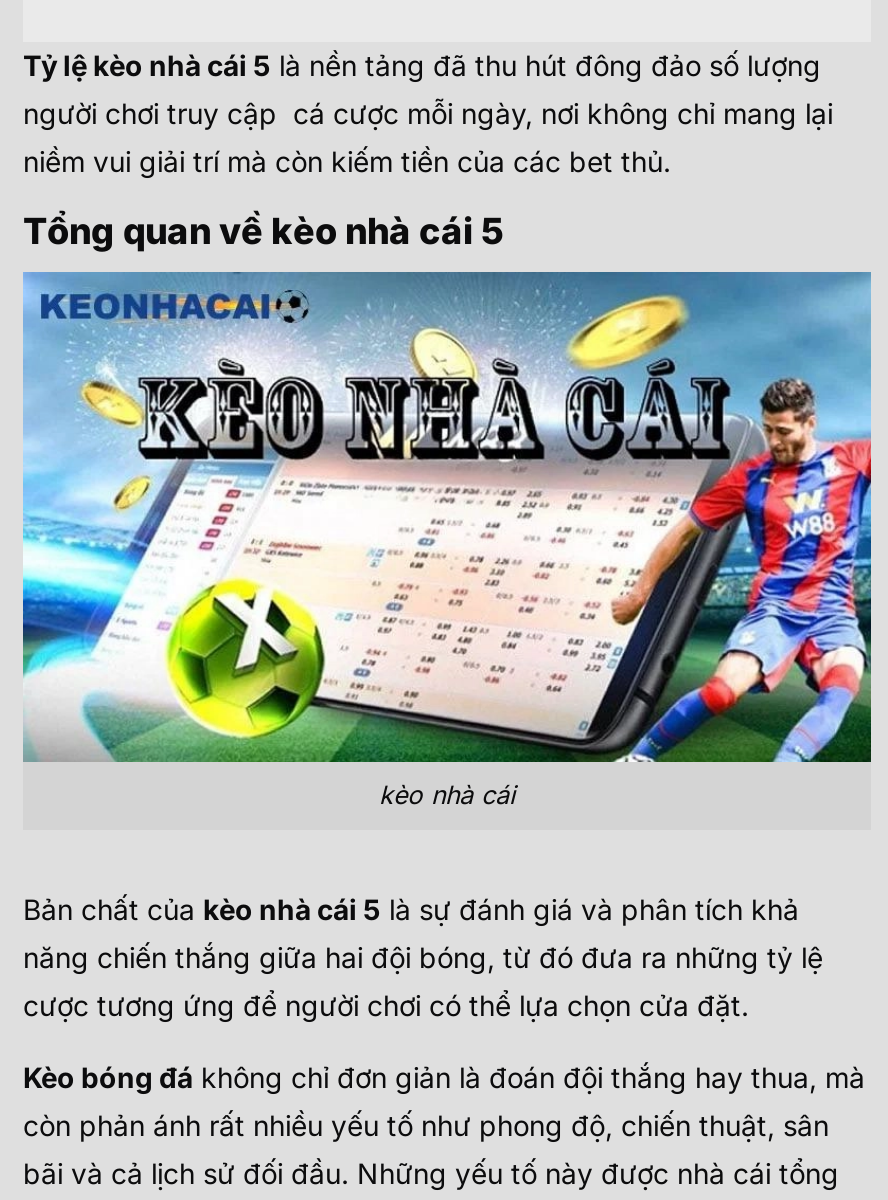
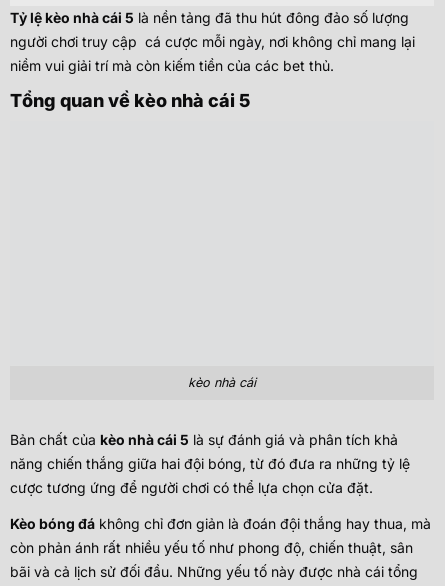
[21,270,873,764] [image] -> none

